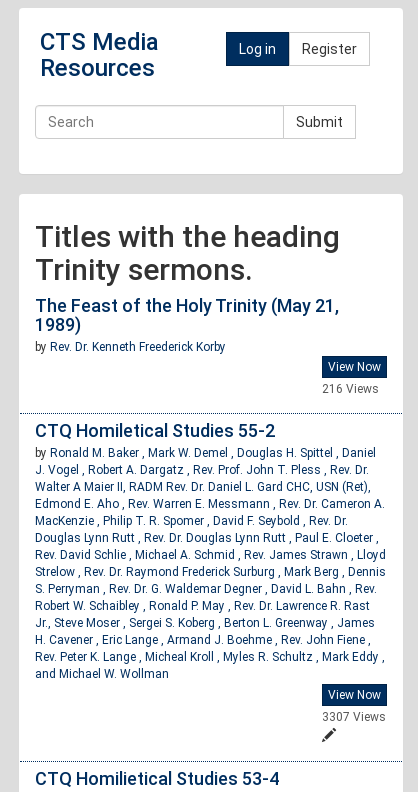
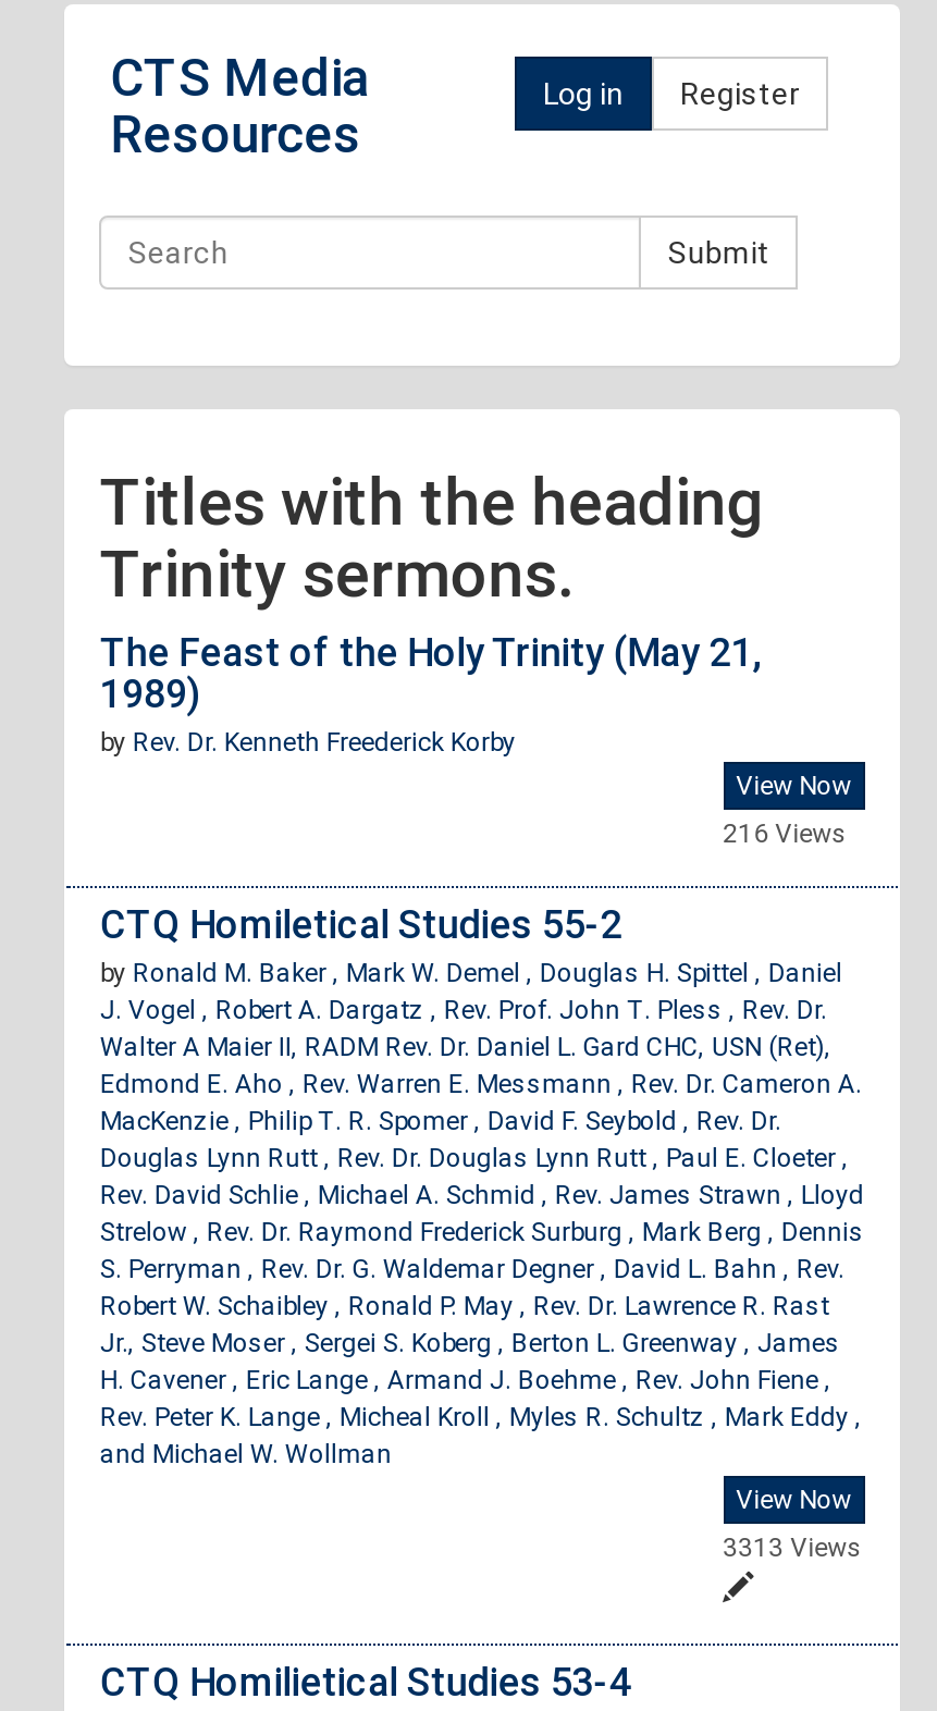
[322,710,386,724] 3307 Views -> [723,1532,862,1562] 3313 Views

